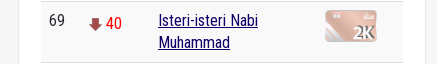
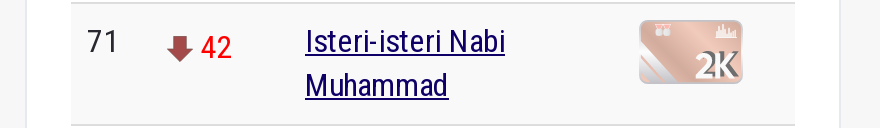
[49,11,65,30] 69 -> [87,22,119,60] 71
[102,14,122,33] 40 -> [193,28,233,66] 42

